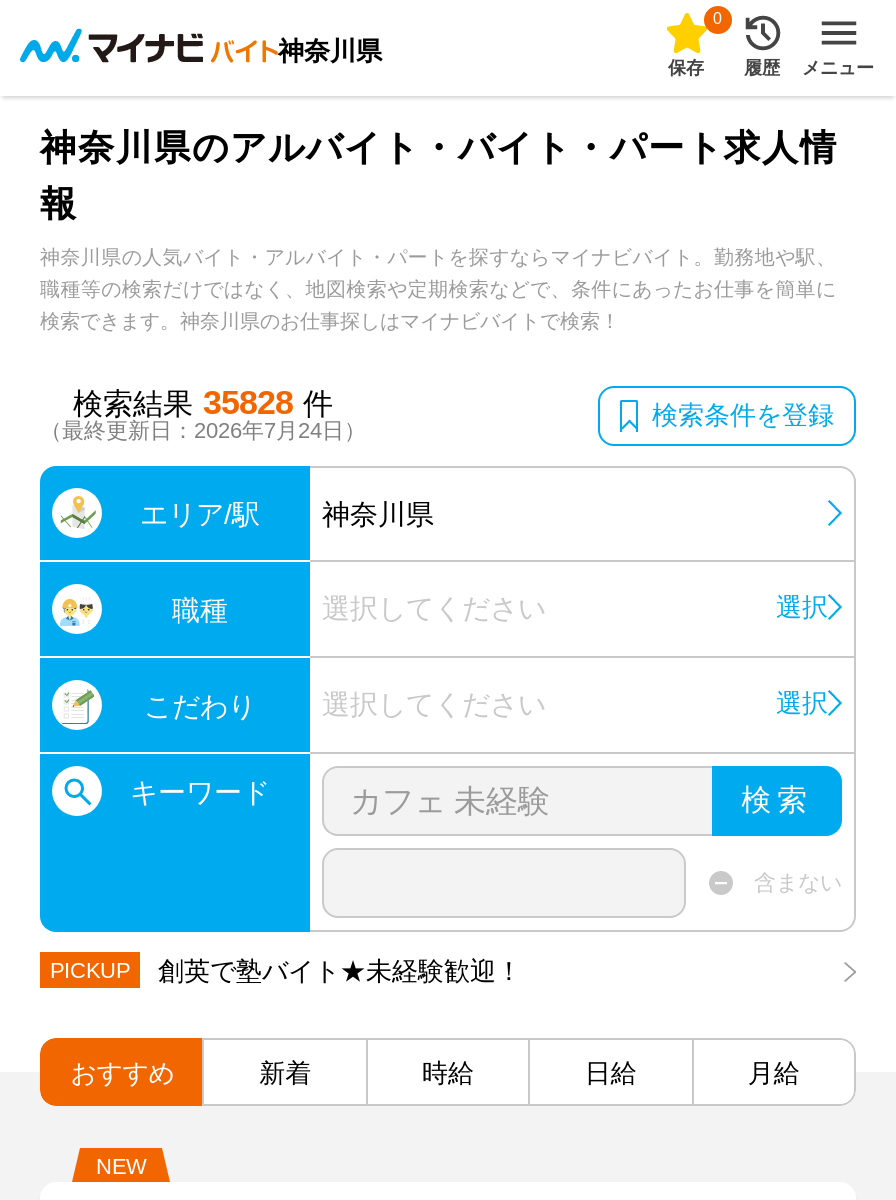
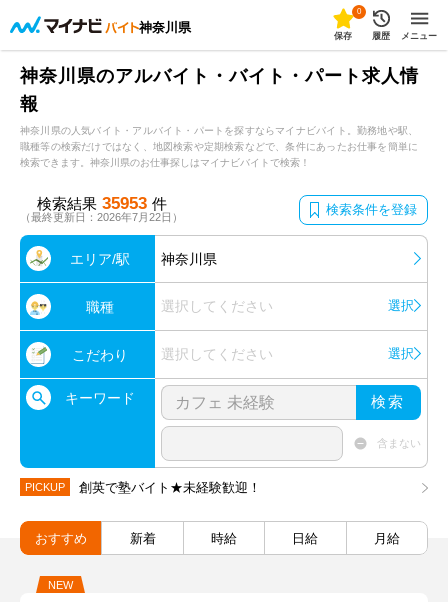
[73,384,333,422] 検索結果 35828 件 -> [36,194,166,213] 検索結果 35953 件
[40,418,366,442] （最終更新日：2026年7月24日） -> [20,211,183,223] （最終更新日：2026年7月22日）

